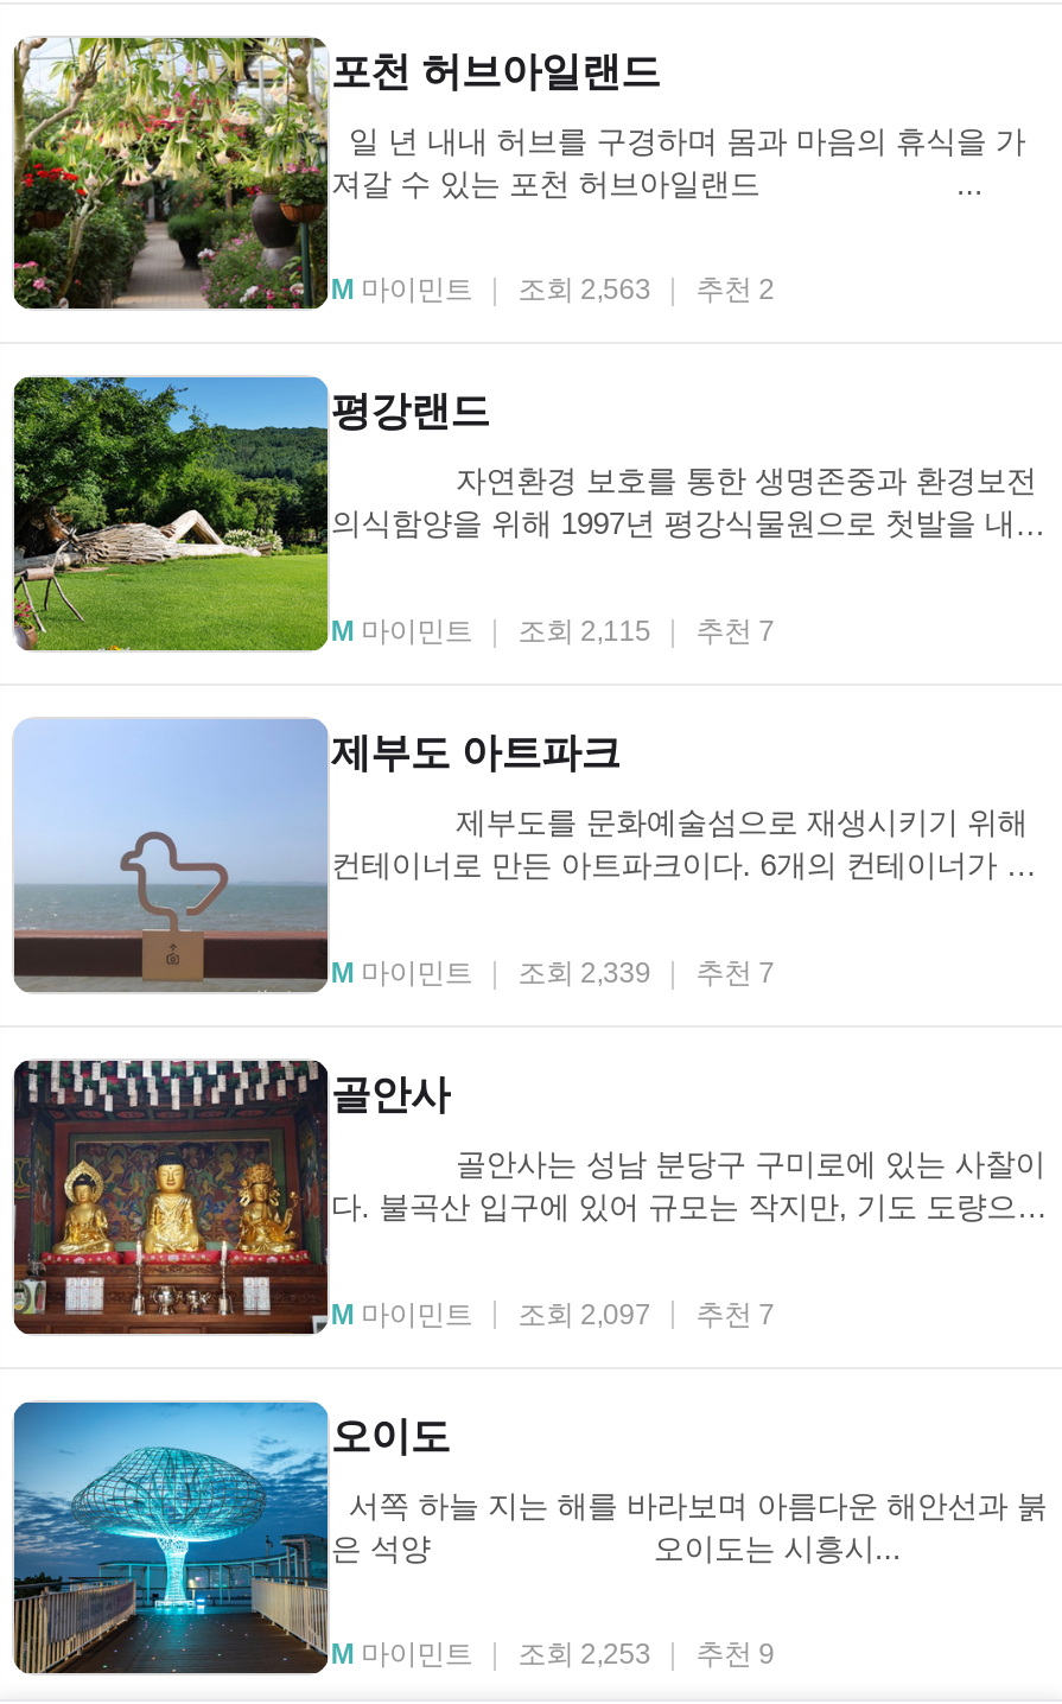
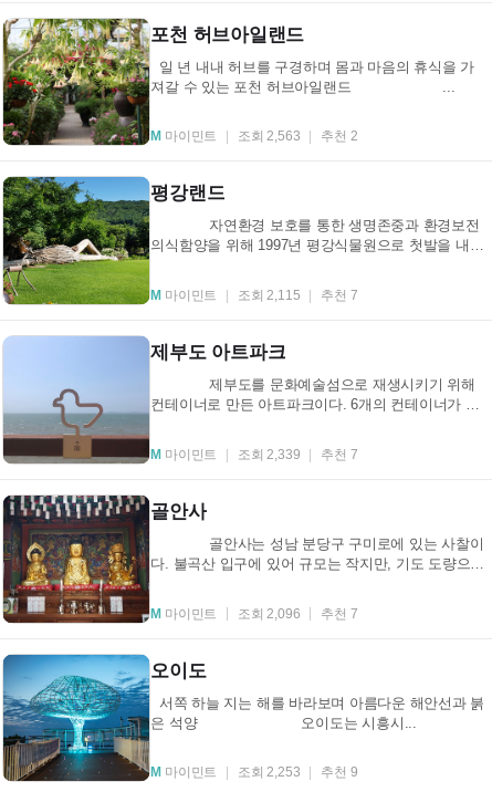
[331,1297,774,1330] M 마이민트 조회 2,097 추천 7 -> [151,606,357,621] M 마이민트 조회 2,096 추천 7

